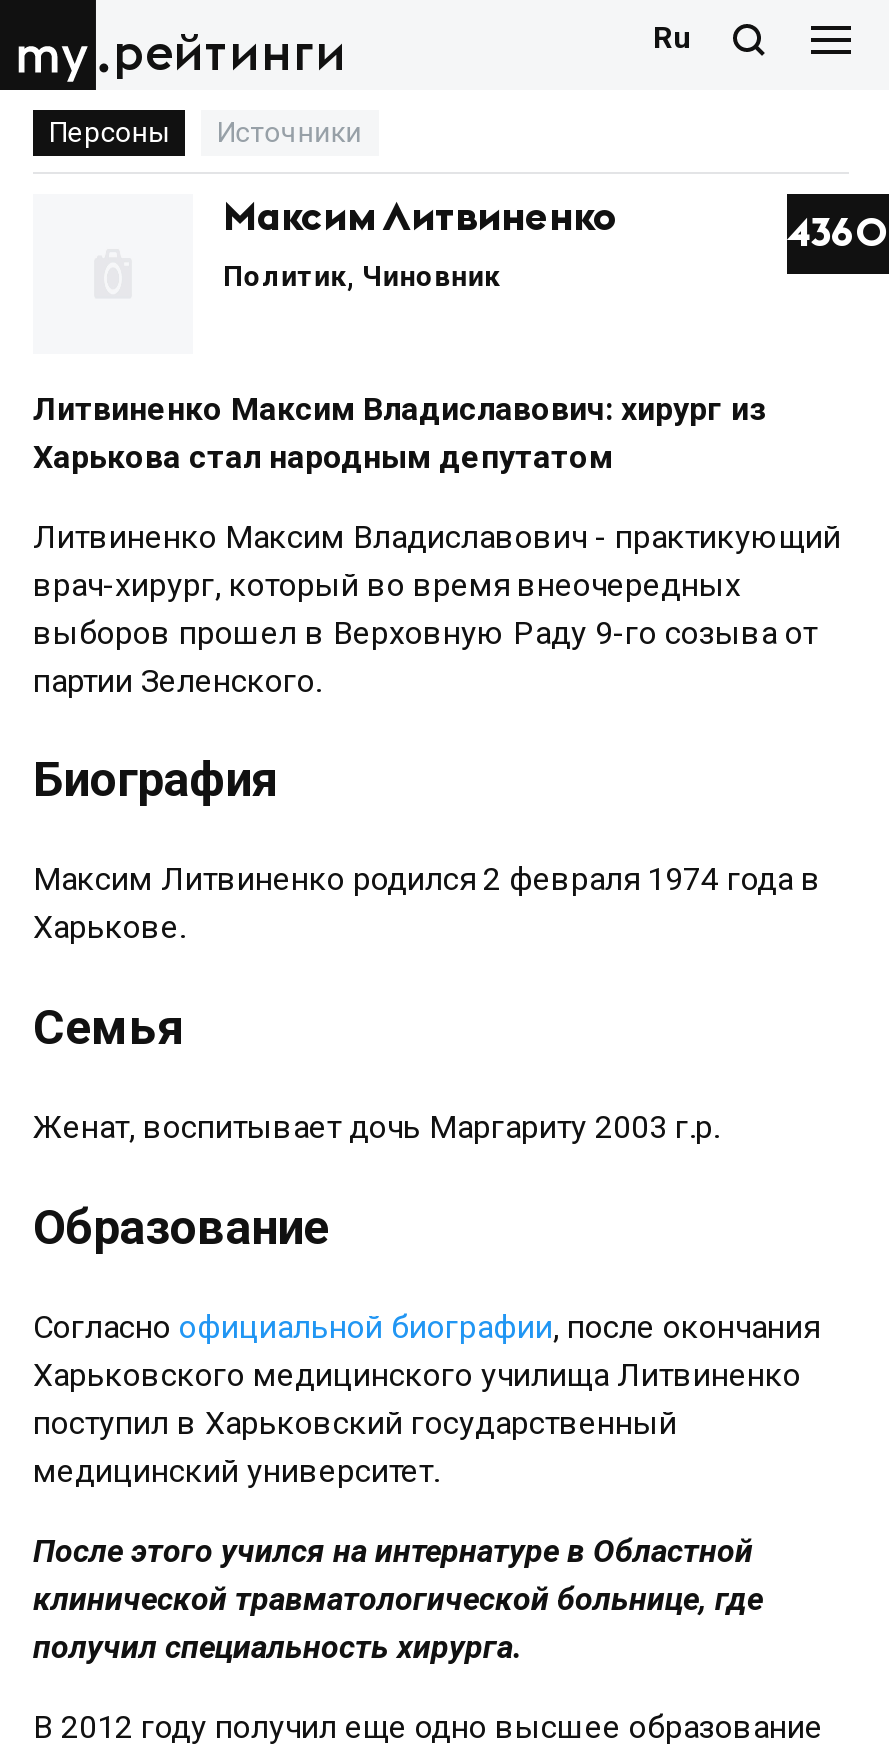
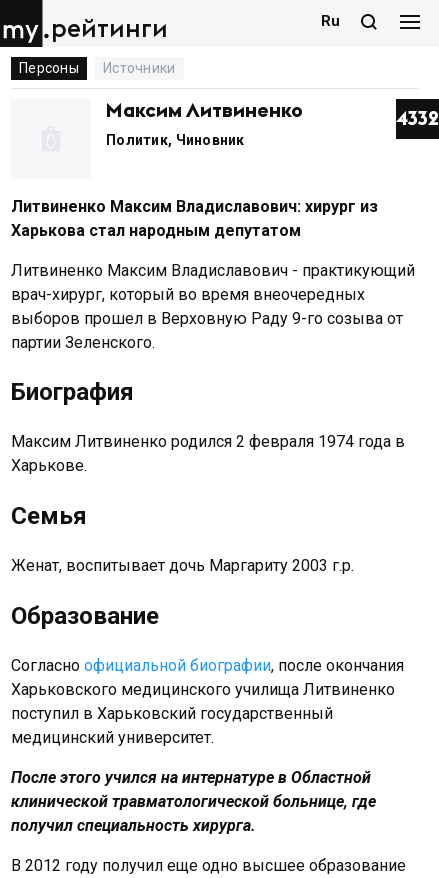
[787,213,889,253] 4360 -> [396,108,439,128] 4332

